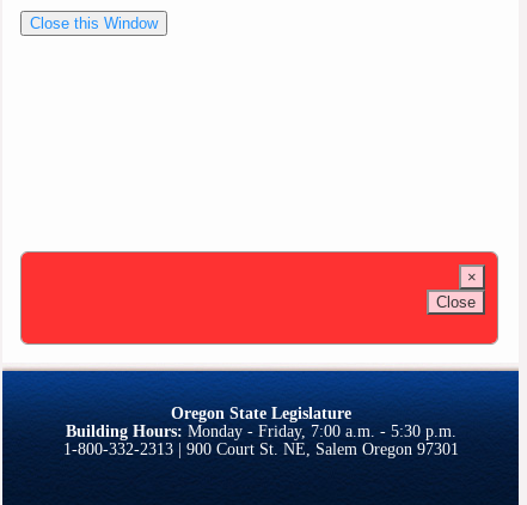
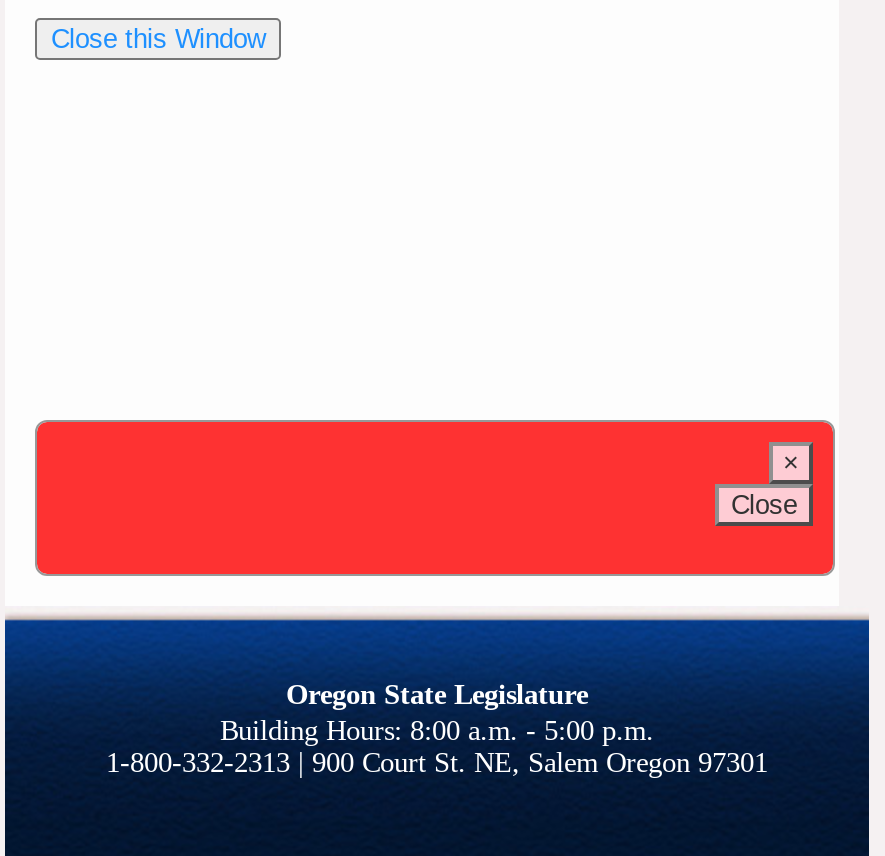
[65,422,456,441] Building Hours: Monday - Friday, 7:00 a.m. - 5:30 p.m. -> none

